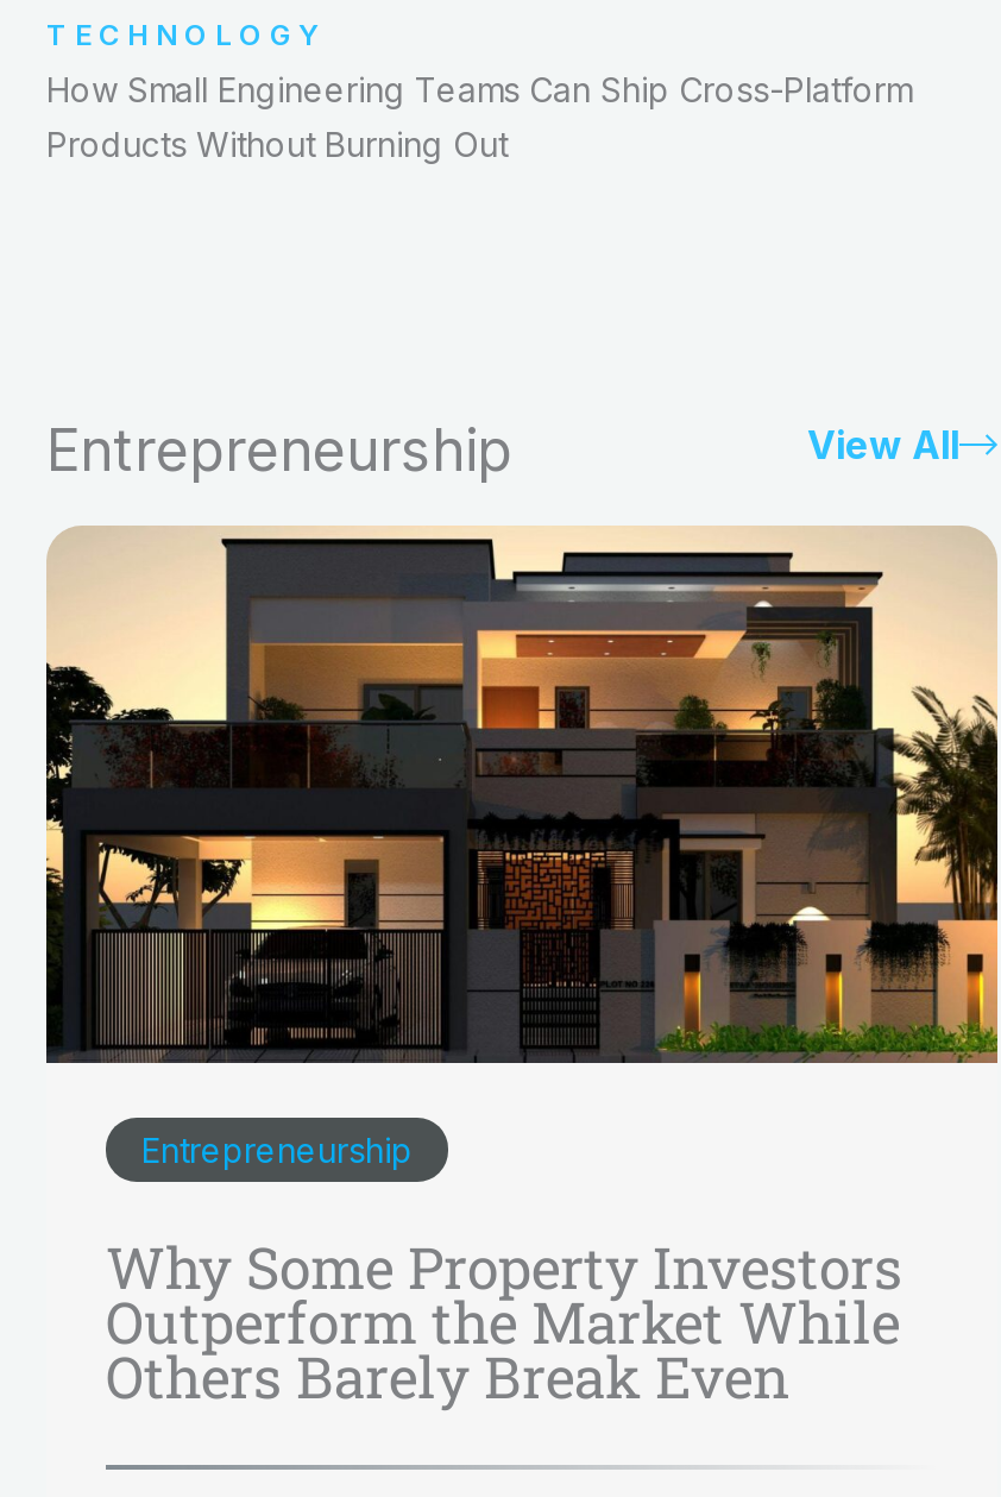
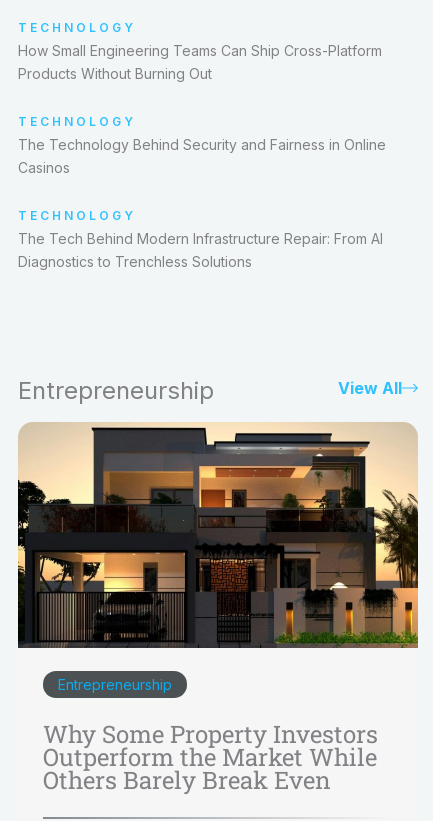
none -> [18,114,386,270] TECHNOLOGY | The Technology Behind Security and Fairness in Online | Casinos | TECHNOLOGY | The Tech Behind Modern Infrastructure Repair: From AI | Diagnostics to Trenchless Solutions

